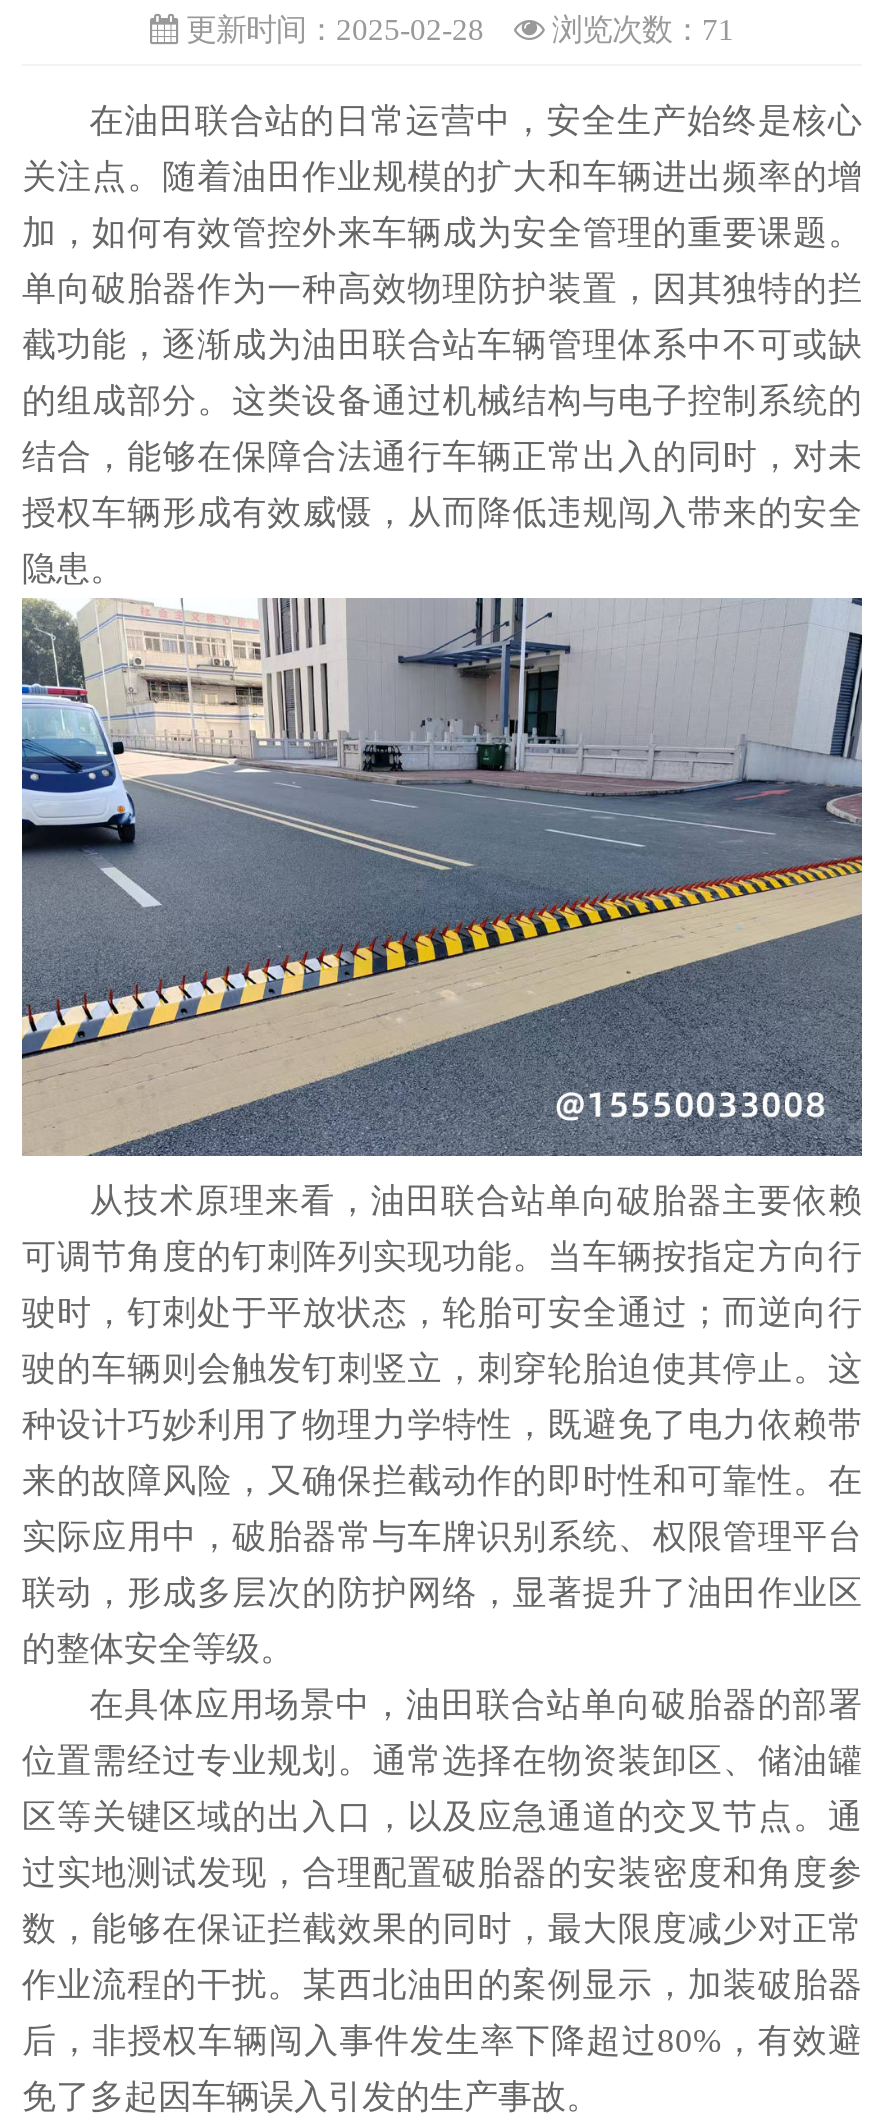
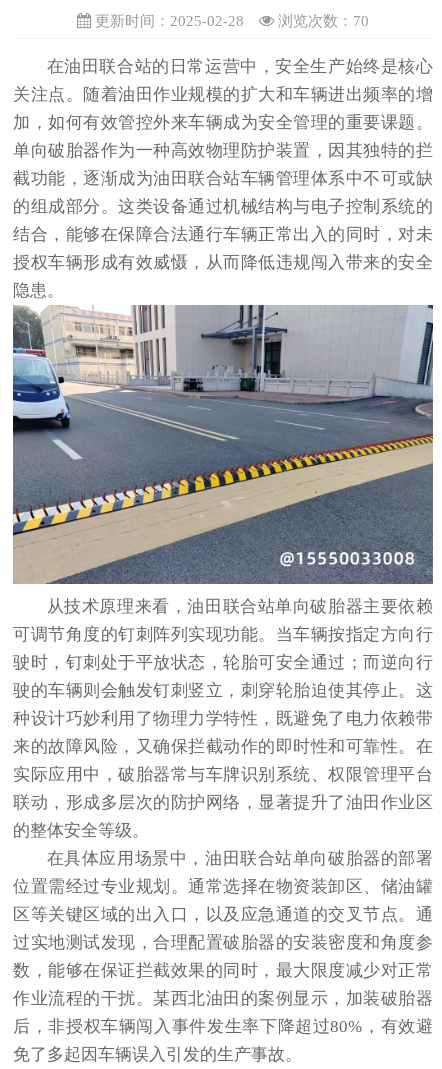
[178,12,734,46] 更新时间：2025-02-28 浏览次数：71 -> [91,12,369,29] 更新时间：2025-02-28 浏览次数：70

